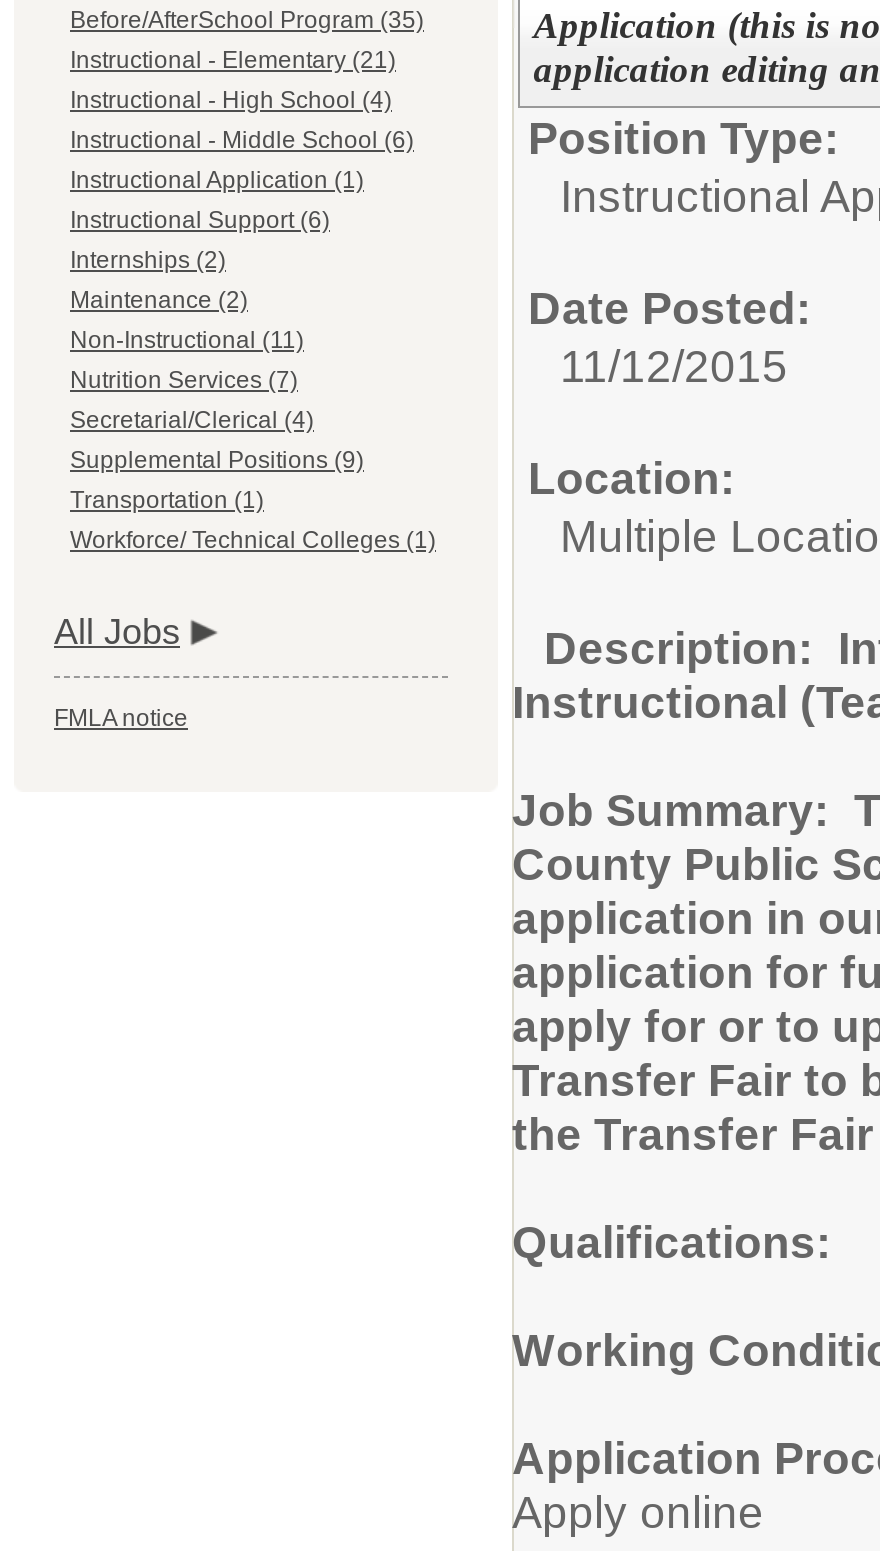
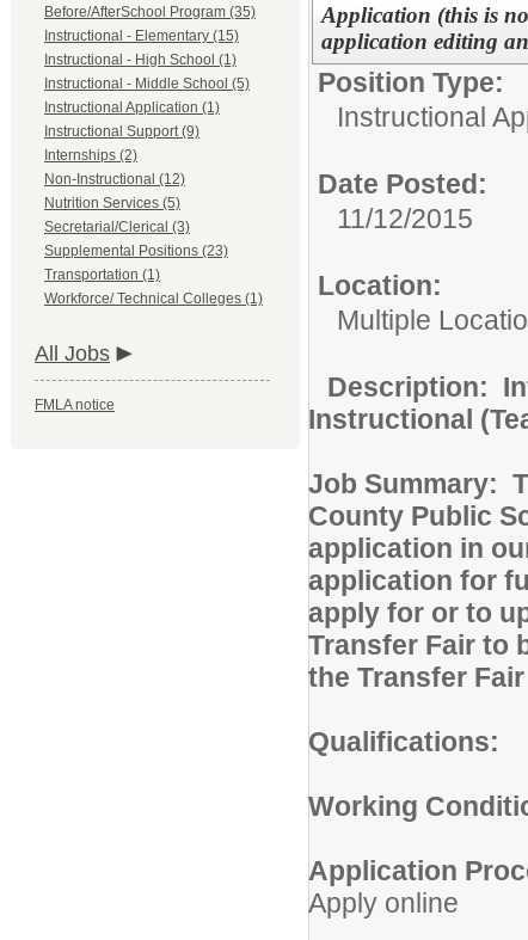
[70,46,396,74] Instructional - Elementary (21) -> [44,27,239,44] Instructional - Elementary (15)
[70,86,392,114] Instructional - High School (4) -> [44,51,237,68] Instructional - High School (1)
[70,126,414,154] Instructional - Middle School (6) -> [44,75,250,92] Instructional - Middle School (5)
[70,206,330,234] Instructional Support (6) -> [44,123,199,140] Instructional Support (9)
[70,286,364,474] Maintenance (2) | Non-Instructional (11) | Nutrition Services (7) | Secretarial/Clerical (4) | Supplemental Positions (9) -> [44,171,228,259] Non-Instructional (12) | Nutrition Services (5) | Secretarial/Clerical (3) | Supplemental Positions (23)
moved [54,486,436,732] -> [35,266,263,413]: Transportation (1) | Workforce/ Technical Colleges (1) | All Jobs | FMLA notice

